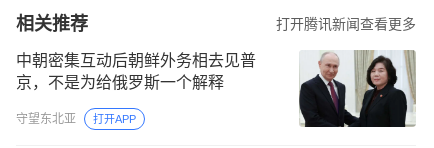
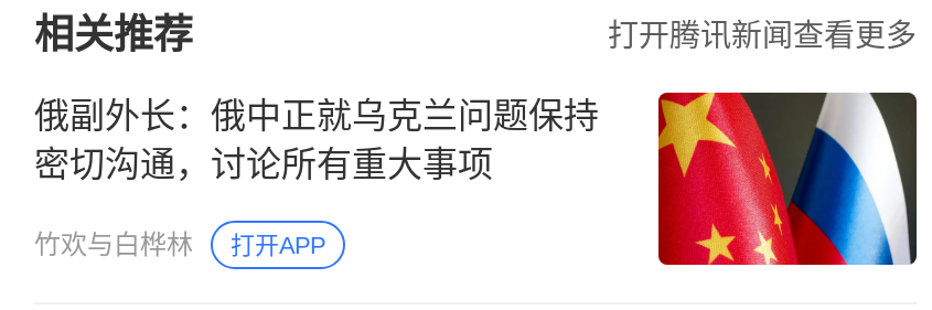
[16,52,256,91] 中朝密集互动后朝鲜外务相去见普 | 京，不是为给俄罗斯一个解释 -> [34,98,599,184] 俄副外长：俄中正就乌克兰问题保持 | 密切沟通，讨论所有重大事项
[298,49,416,128] [image] -> [656,89,919,268] [image]
[16,112,76,126] 守望东北亚 -> [34,230,193,261] 竹欢与白桦林

